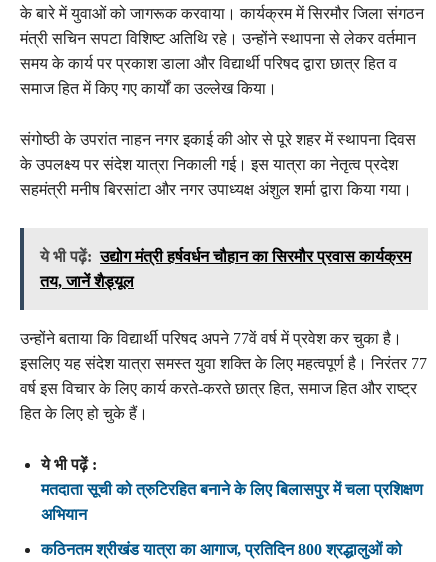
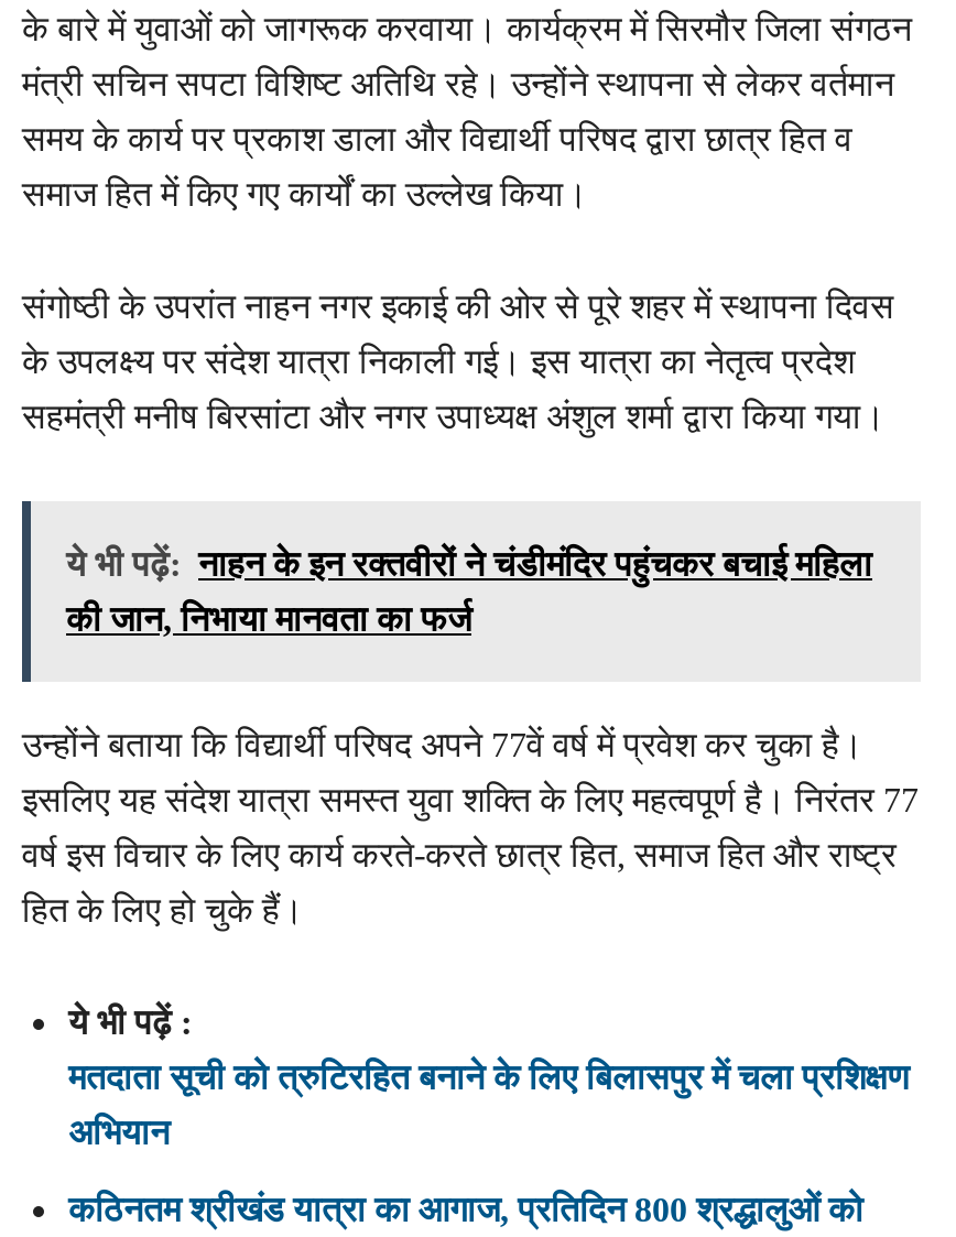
[40,248,411,265] ये भी पढ़ें: उद्योग मंत्री हर्षवर्धन चौहान का सिरमौर प्रवास कार्यक्रम -> [66,545,872,582] ये भी पढ़ें: नाहन के इन रक्तवीरों ने चंडीमंदिर पहुंचकर बचाई महिला
[40,273,134,290] तय, जानें शैड्यूल -> [66,600,471,637] की जान, निभाया मानवता का फर्ज

